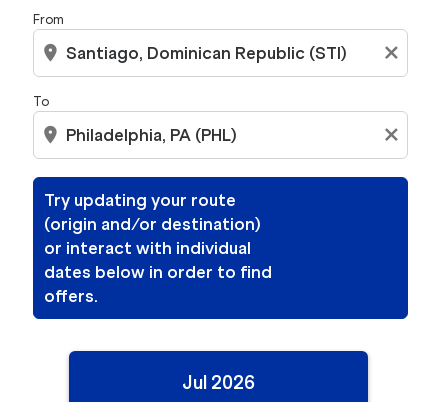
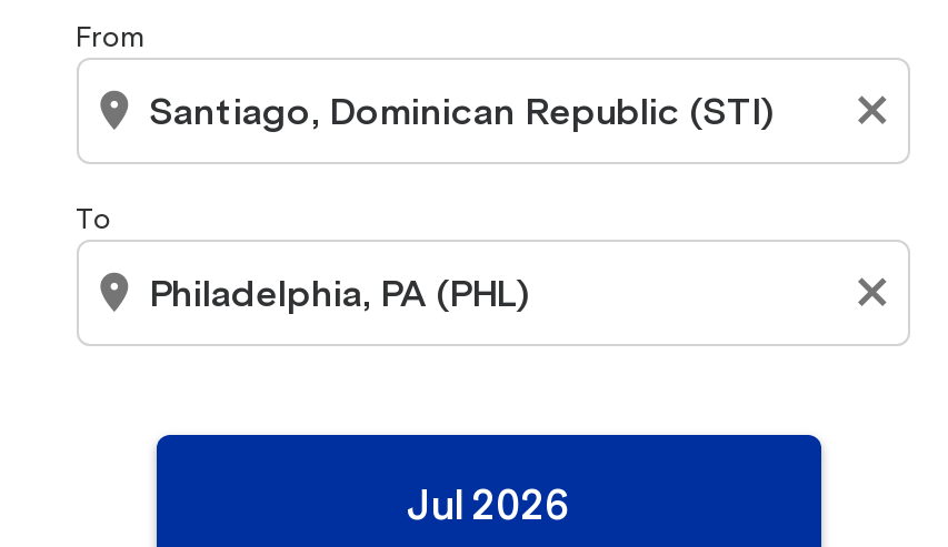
[32,176,409,320] [image] | Try updating your route | (origin and/or destination) | or interact with individual | dates below in order to find | offers. -> none

